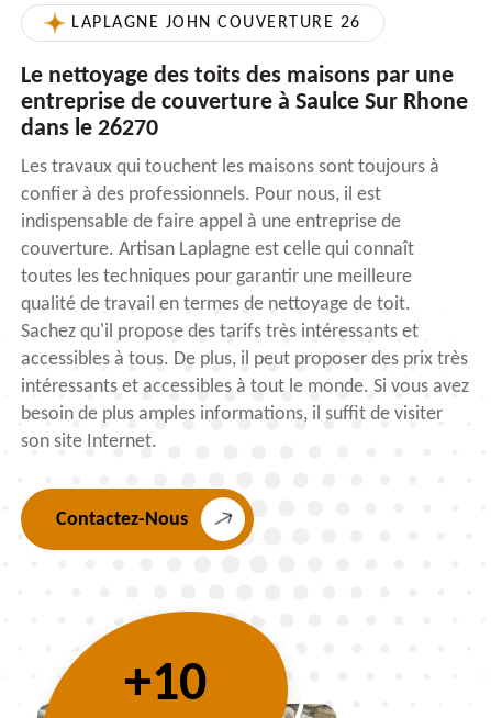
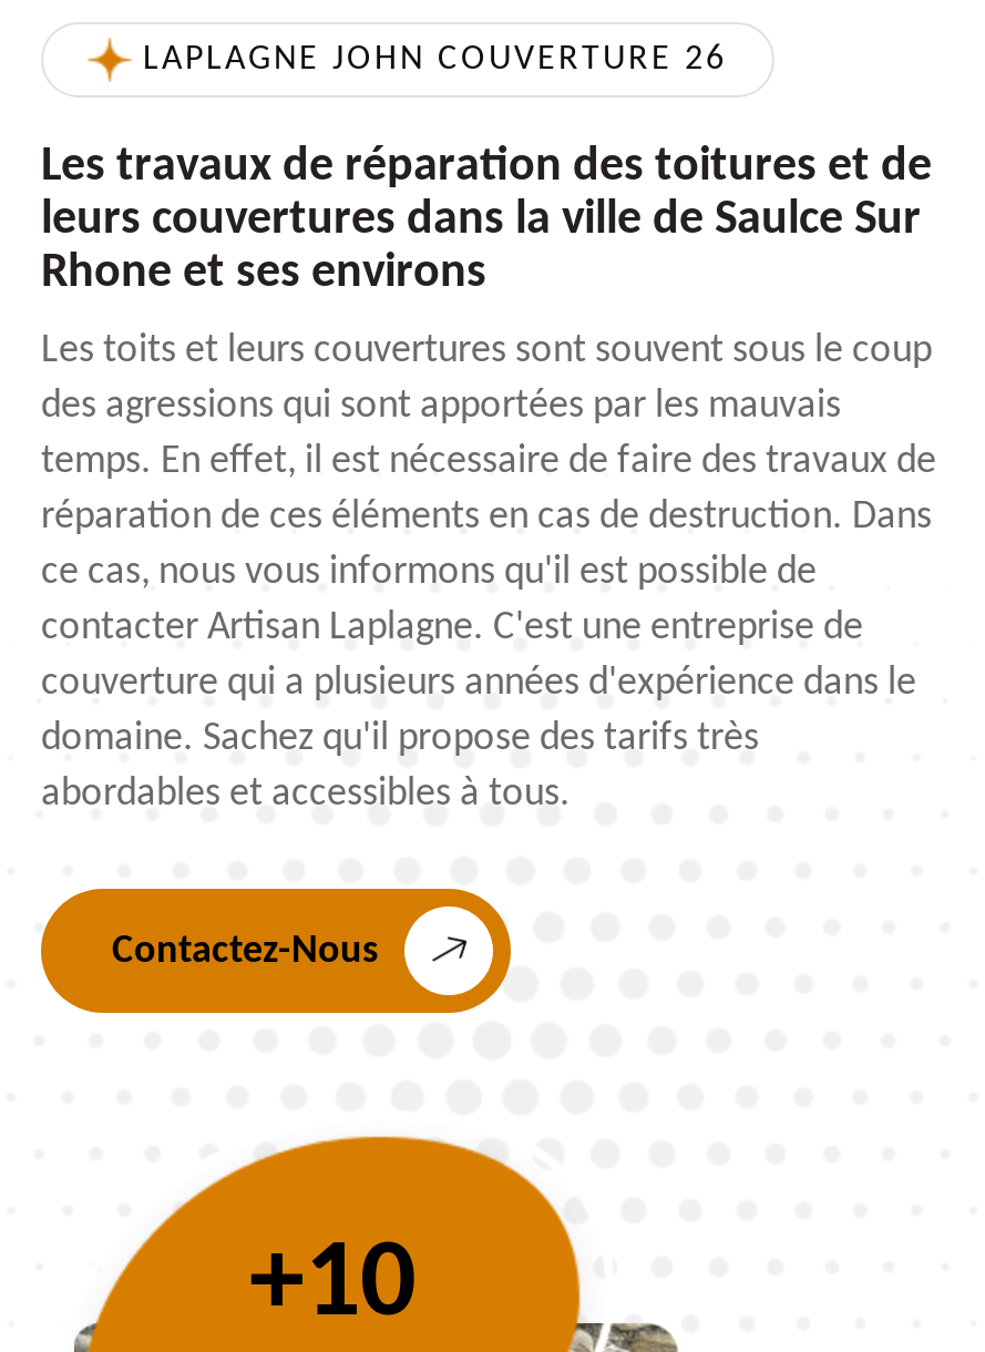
[21,64,468,142] Le nettoyage des toits des maisons par une | entreprise de couverture à Saulce Sur Rhone | dans le 26270 -> [41,142,932,300] Les travaux de réparation des toitures et de | leurs couvertures dans la ville de Saulce Sur | Rhone et ses environs
[21,157,469,453] Les travaux qui touchent les maisons sont toujours à | confier à des professionnels. Pour nous, il est | indispensable de faire appel à une entreprise de | couverture. Artisan Laplagne est celle qui connaît | toutes les techniques pour garantir une meilleure | qualité de travail en termes de nettoyage de toit. | Sachez qu'il propose des tarifs très intéressants et | accessibles à tous. De plus, il peut proposer des prix très | intéressants et accessibles à tout le monde. Si vous avez | besoin de plus amples informations, il suffit de visiter | son site Internet. -> [41,331,936,816] Les toits et leurs couvertures sont souvent sous le coup | des agressions qui sont apportées par les mauvais | temps. En effet, il est nécessaire de faire des travaux de | réparation de ces éléments en cas de destruction. Dans | ce cas, nous vous informons qu'il est possible de | contacter Artisan Laplagne. C'est une entreprise de | couverture qui a plusieurs années d'expérience dans le | domaine. Sachez qu'il propose des tarifs très | abordables et accessibles à tous.

